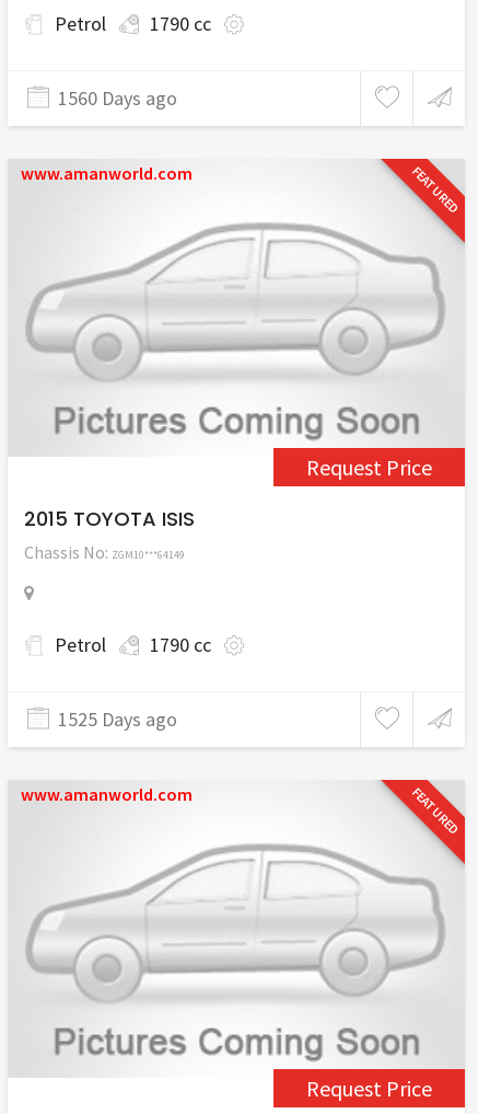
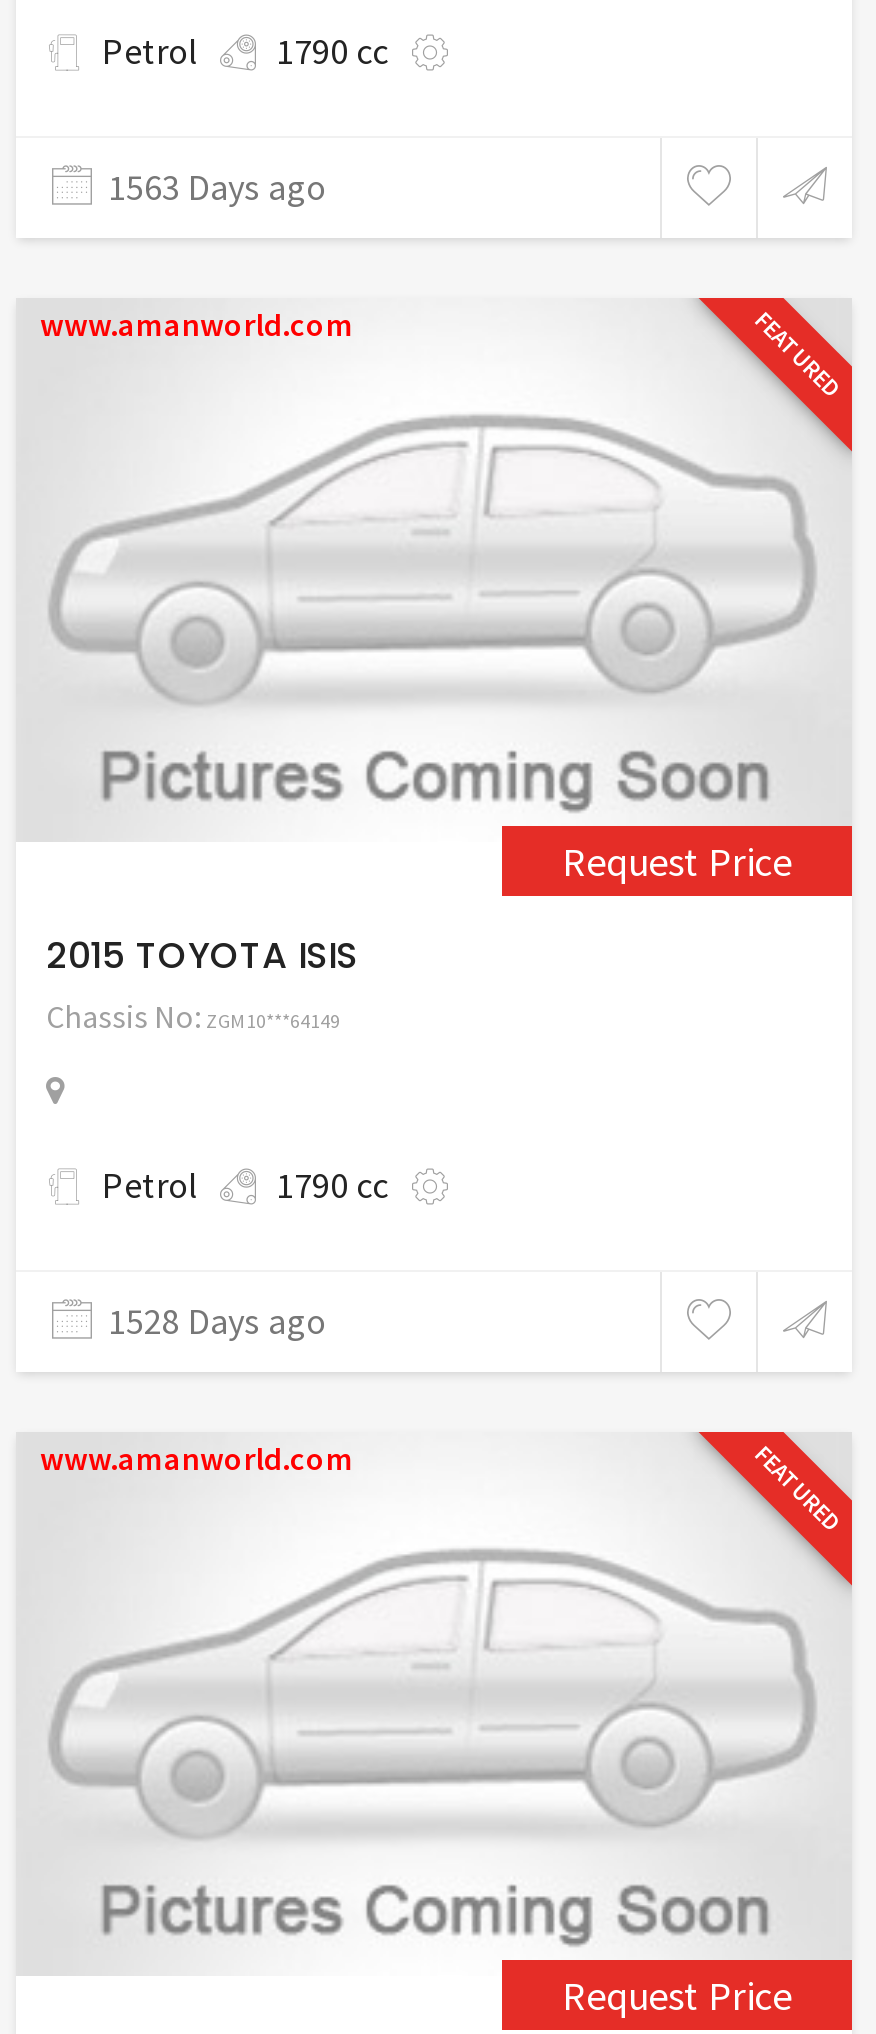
[58,85,177,111] 1560 Days ago -> [108,164,326,210] 1563 Days ago
[58,707,177,732] 1525 Days ago -> [108,1298,326,1344] 1528 Days ago

